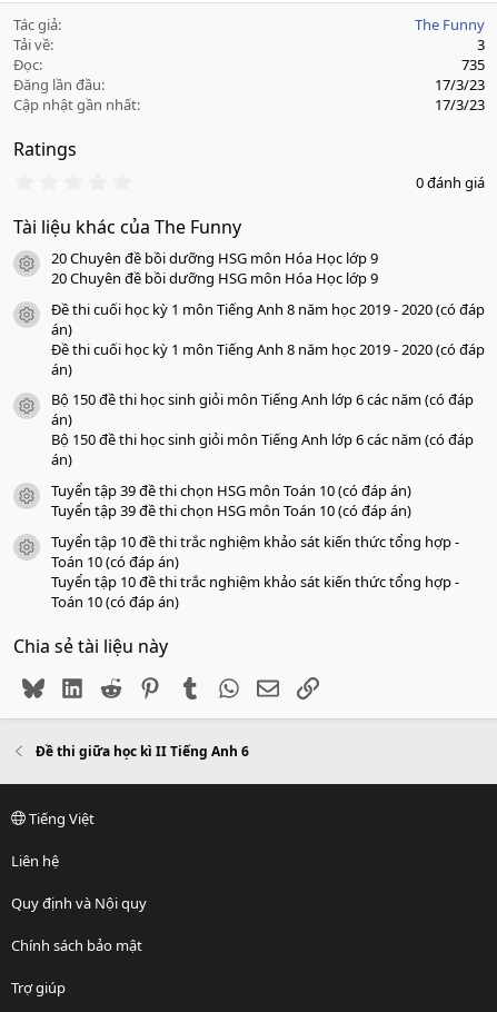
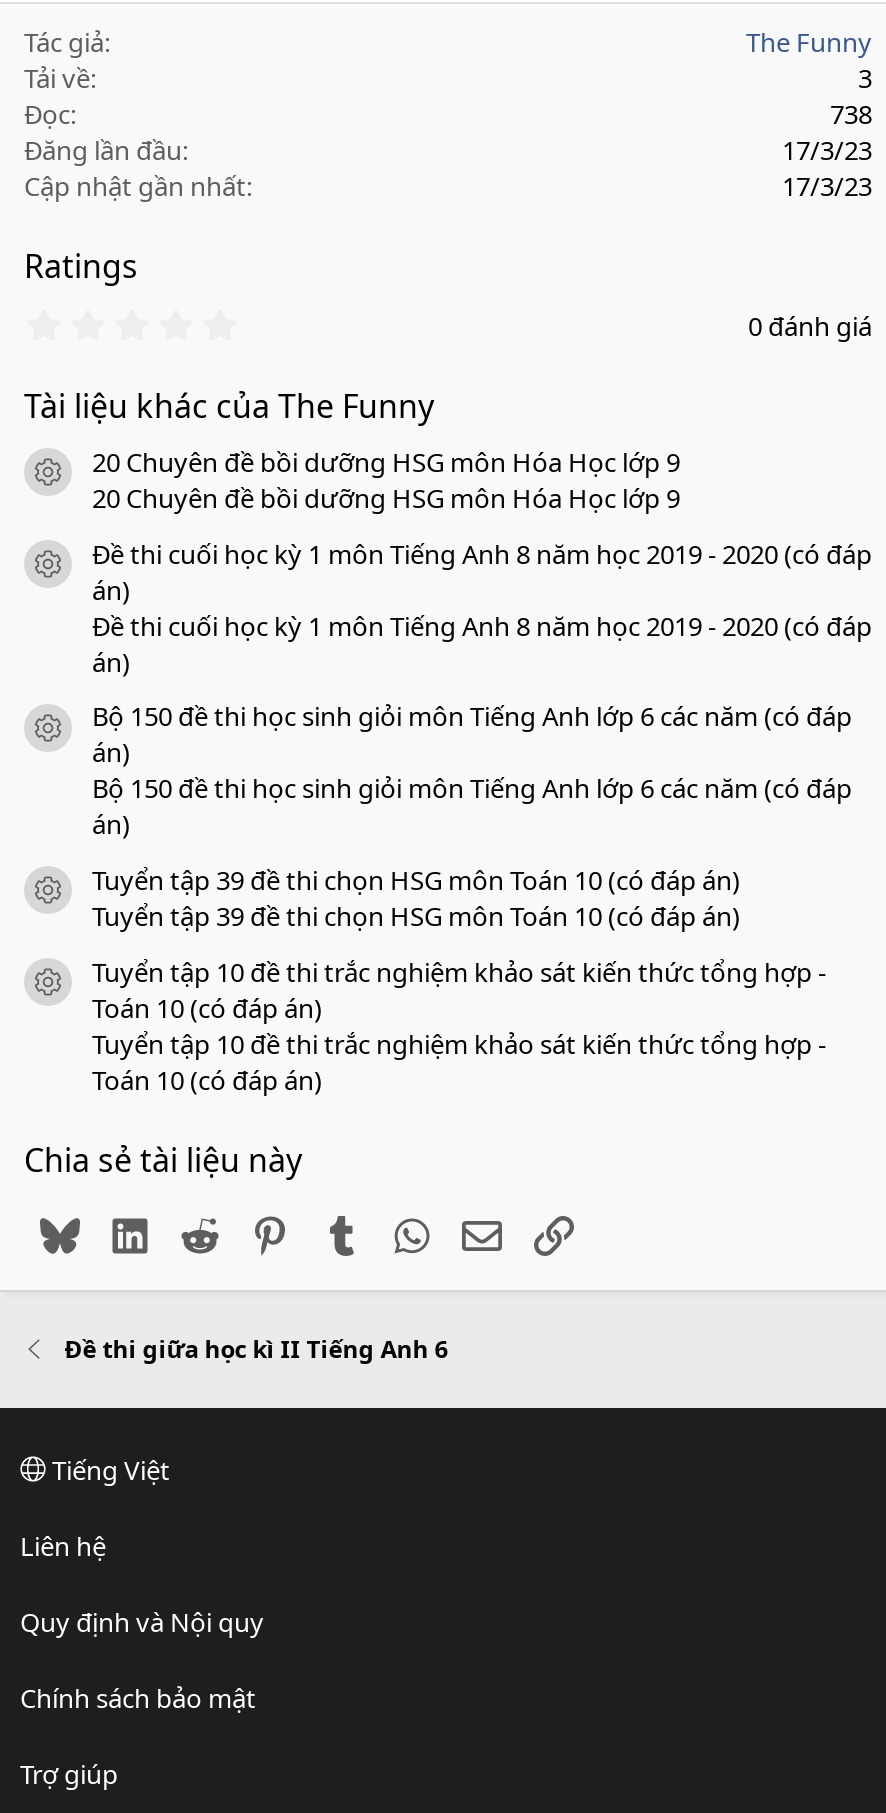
[461,55,485,75] 735 -> [830,97,872,133] 738

